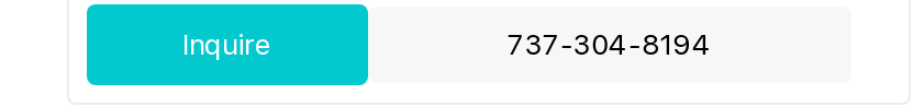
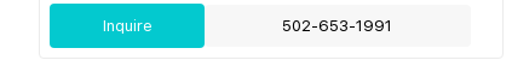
[507,28,712,61] 737-304-8194 -> [283,17,393,35] 502-653-1991

